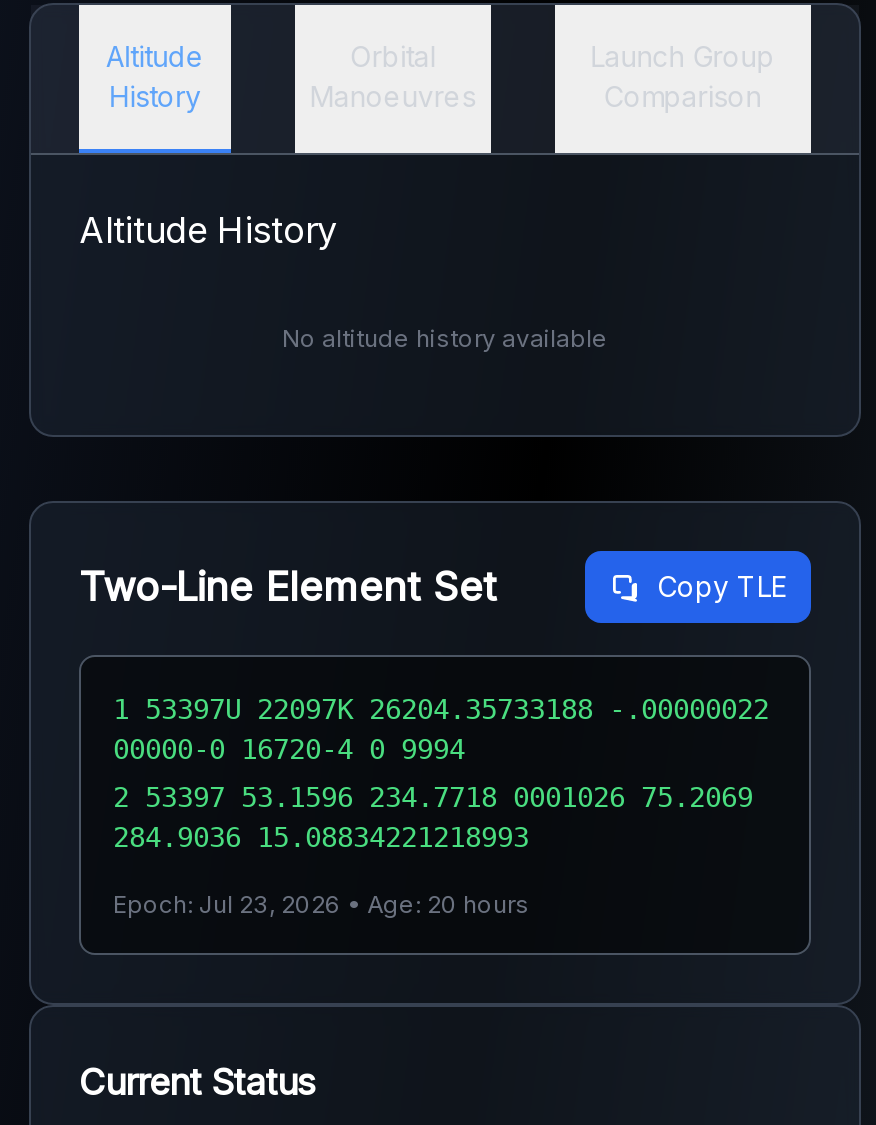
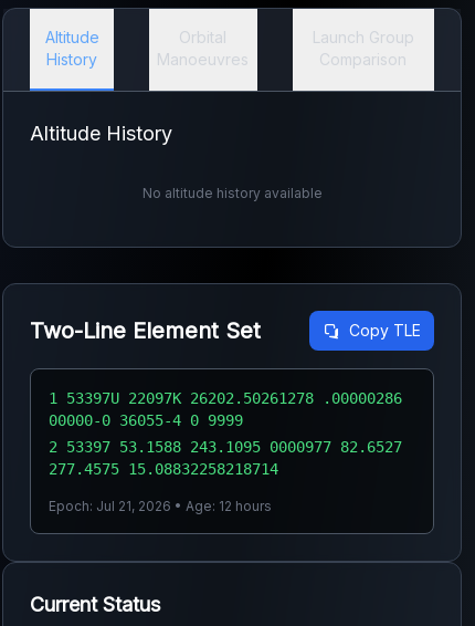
[113,693,769,725] 1 53397U 22097K 26204.35733188 -.00000022 -> [49,389,402,407] 1 53397U 22097K 26202.50261278 .00000286
[113,733,465,765] 00000-0 16720-4 0 9994 -> [49,411,243,429] 00000-0 36055-4 0 9999
[113,781,753,813] 2 53397 53.1596 234.7718 0001026 75.2069 -> [49,438,402,456] 2 53397 53.1588 243.1095 0000977 82.6527
[113,821,529,853] 284.9036 15.08834221218993 -> [49,460,278,478] 277.4575 15.08832258218714
[113,889,529,919] Epoch: Jul 23, 2026 • Age: 20 hours -> [49,498,272,514] Epoch: Jul 21, 2026 • Age: 12 hours

